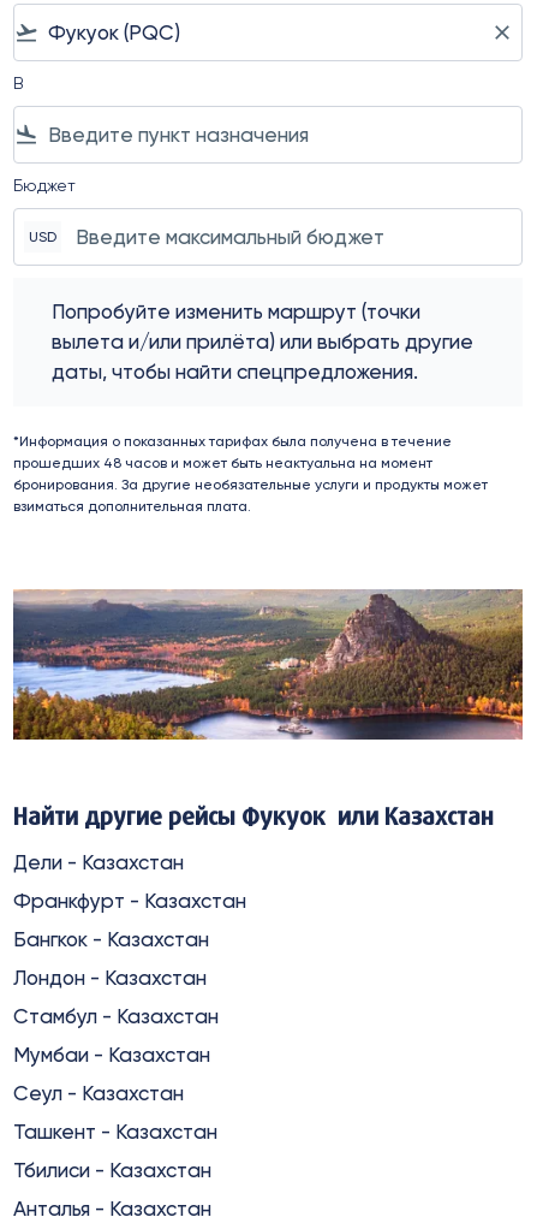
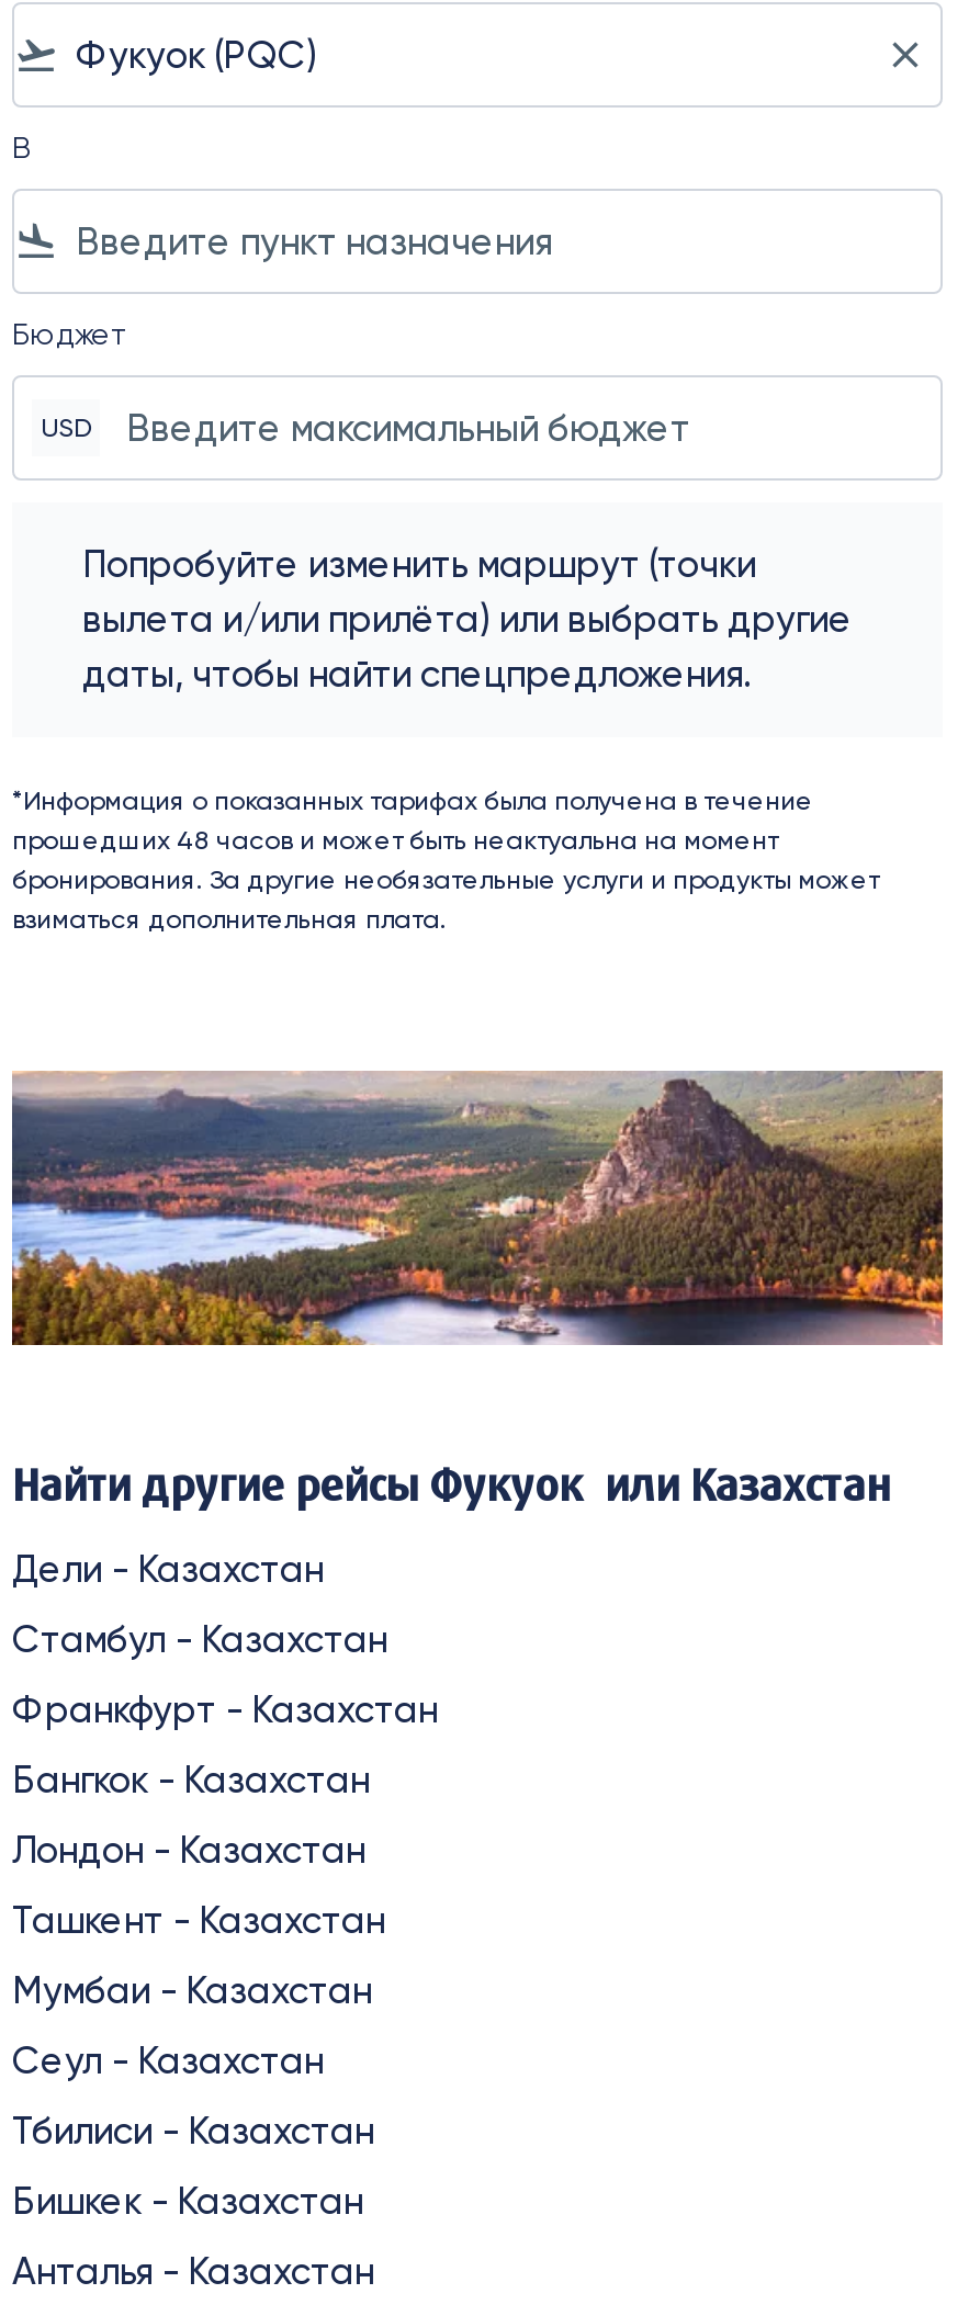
moved [13,1004,219,1028] -> [12,1617,387,1661]: Стамбул - Казахстан
moved [13,1120,217,1144] -> [12,1898,385,1942]: Ташкент - Казахстан
none -> [12,2179,363,2223] Бишкек - Казахстан

